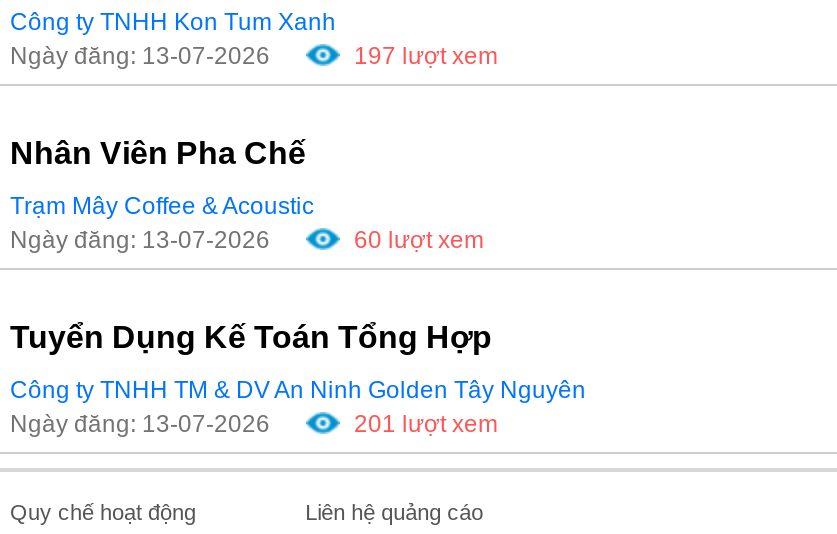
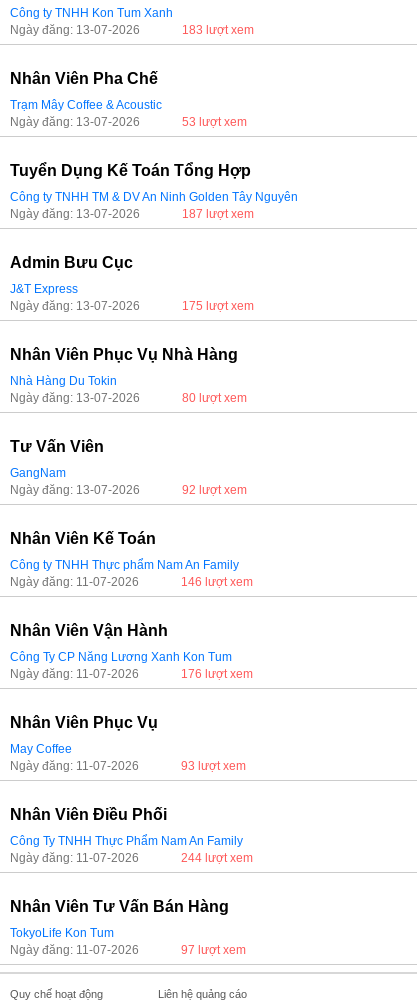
[354,43,498,71] 197 lượt xem -> [182,23,254,37] 183 lượt xem
[354,227,484,255] 60 lượt xem -> [182,115,247,129] 53 lượt xem
[354,411,498,439] 201 lượt xem -> [10,207,254,957] 187 lượt xem | Admin Bưu Cục | J&T Express | Ngày đăng: 13-07-2026 | 175 lượt xem | Nhân Viên Phục Vụ Nhà Hàng | Nhà Hàng Du Tokin | Ngày đăng: 13-07-2026 | 80 lượt xem | Tư Vấn Viên | GangNam | Ngày đăng: 13-07-2026 | 92 lượt xem | Nhân Viên Kế Toán | Công ty TNHH Thực phẩm Nam An Family | Ngày đăng: 11-07-2026 | 146 lượt xem | Nhân Viên Vận Hành | Công Ty CP Năng Lương Xanh Kon Tum | Ngày đăng: 11-07-2026 | 176 lượt xem | Nhân Viên Phục Vụ | May Coffee | Ngày đăng: 11-07-2026 | 93 lượt xem | Nhân Viên Điều Phối | Công Ty TNHH Thực Phẩm Nam An Family | Ngày đăng: 11-07-2026 | 244 lượt xem | Nhân Viên Tư Vấn Bán Hàng | TokyoLife Kon Tum | Ngày đăng: 11-07-2026 | 97 lượt xem

